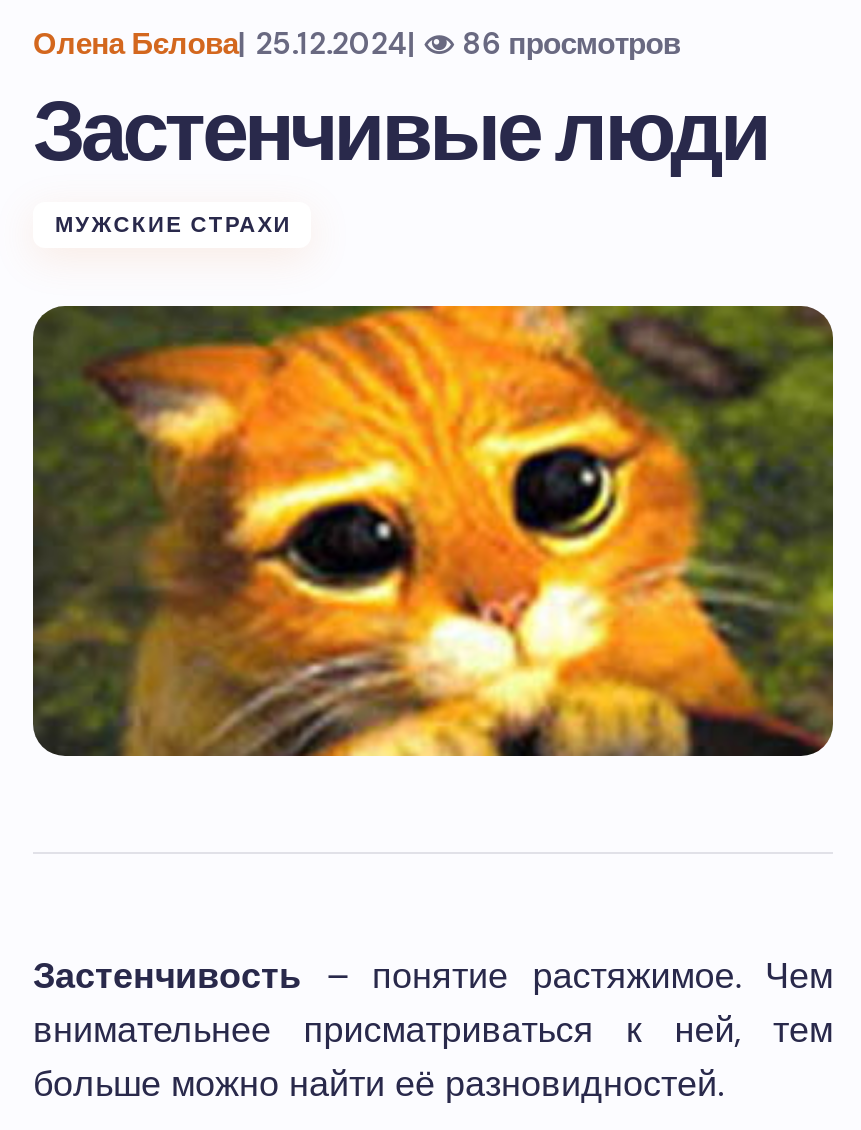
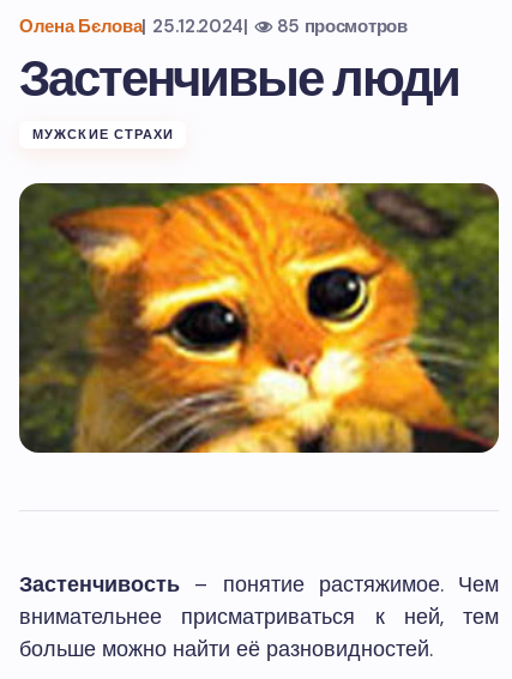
[462,25,680,65] 86 просмотров -> [276,15,407,39] 85 просмотров

